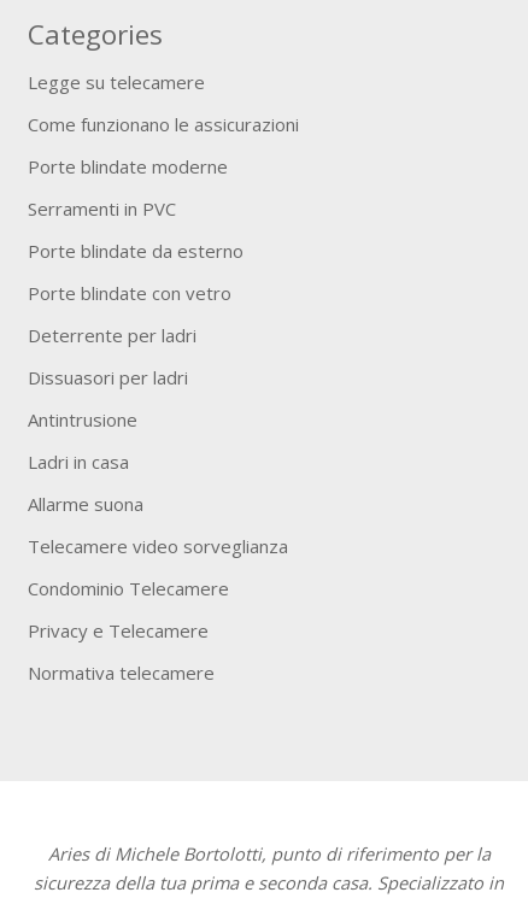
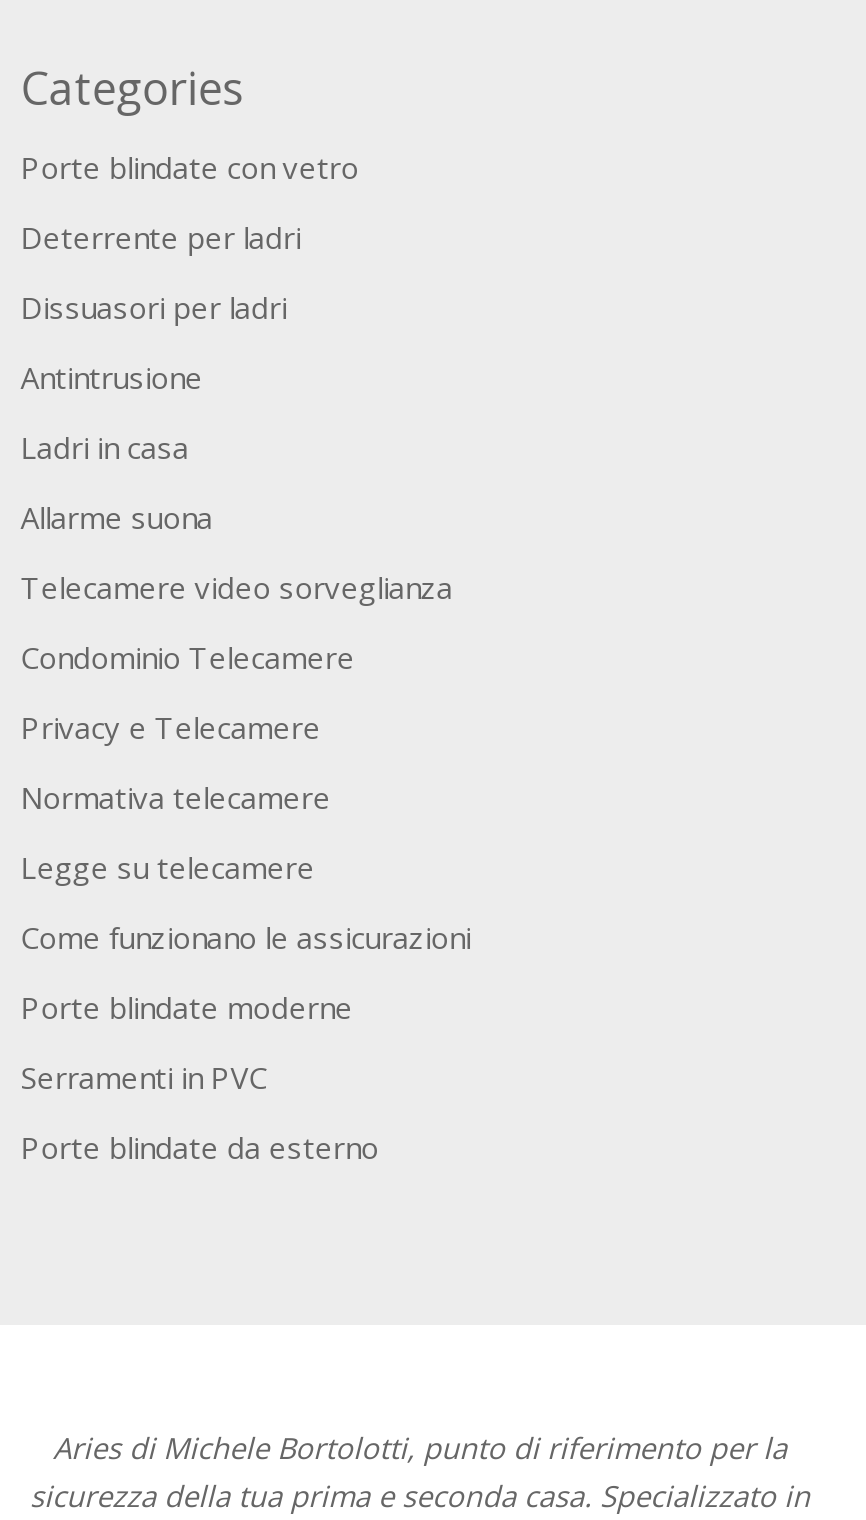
moved [28,70,299,263] -> [21,847,471,1167]: Legge su telecamere | Come funzionano le assicurazioni | Porte blindate moderne | Serramenti in PVC | Porte blindate da esterno
moved [28,281,288,685] -> [21,147,453,817]: Porte blindate con vetro | Deterrente per ladri | Dissuasori per ladri | ... | Privacy e Telecamere | Normativa telecamere

